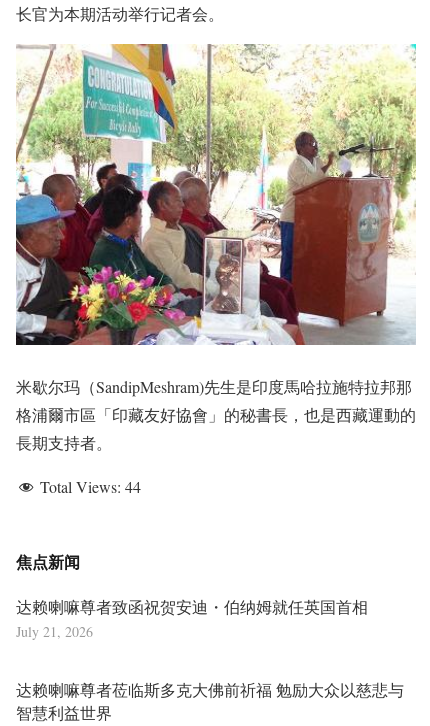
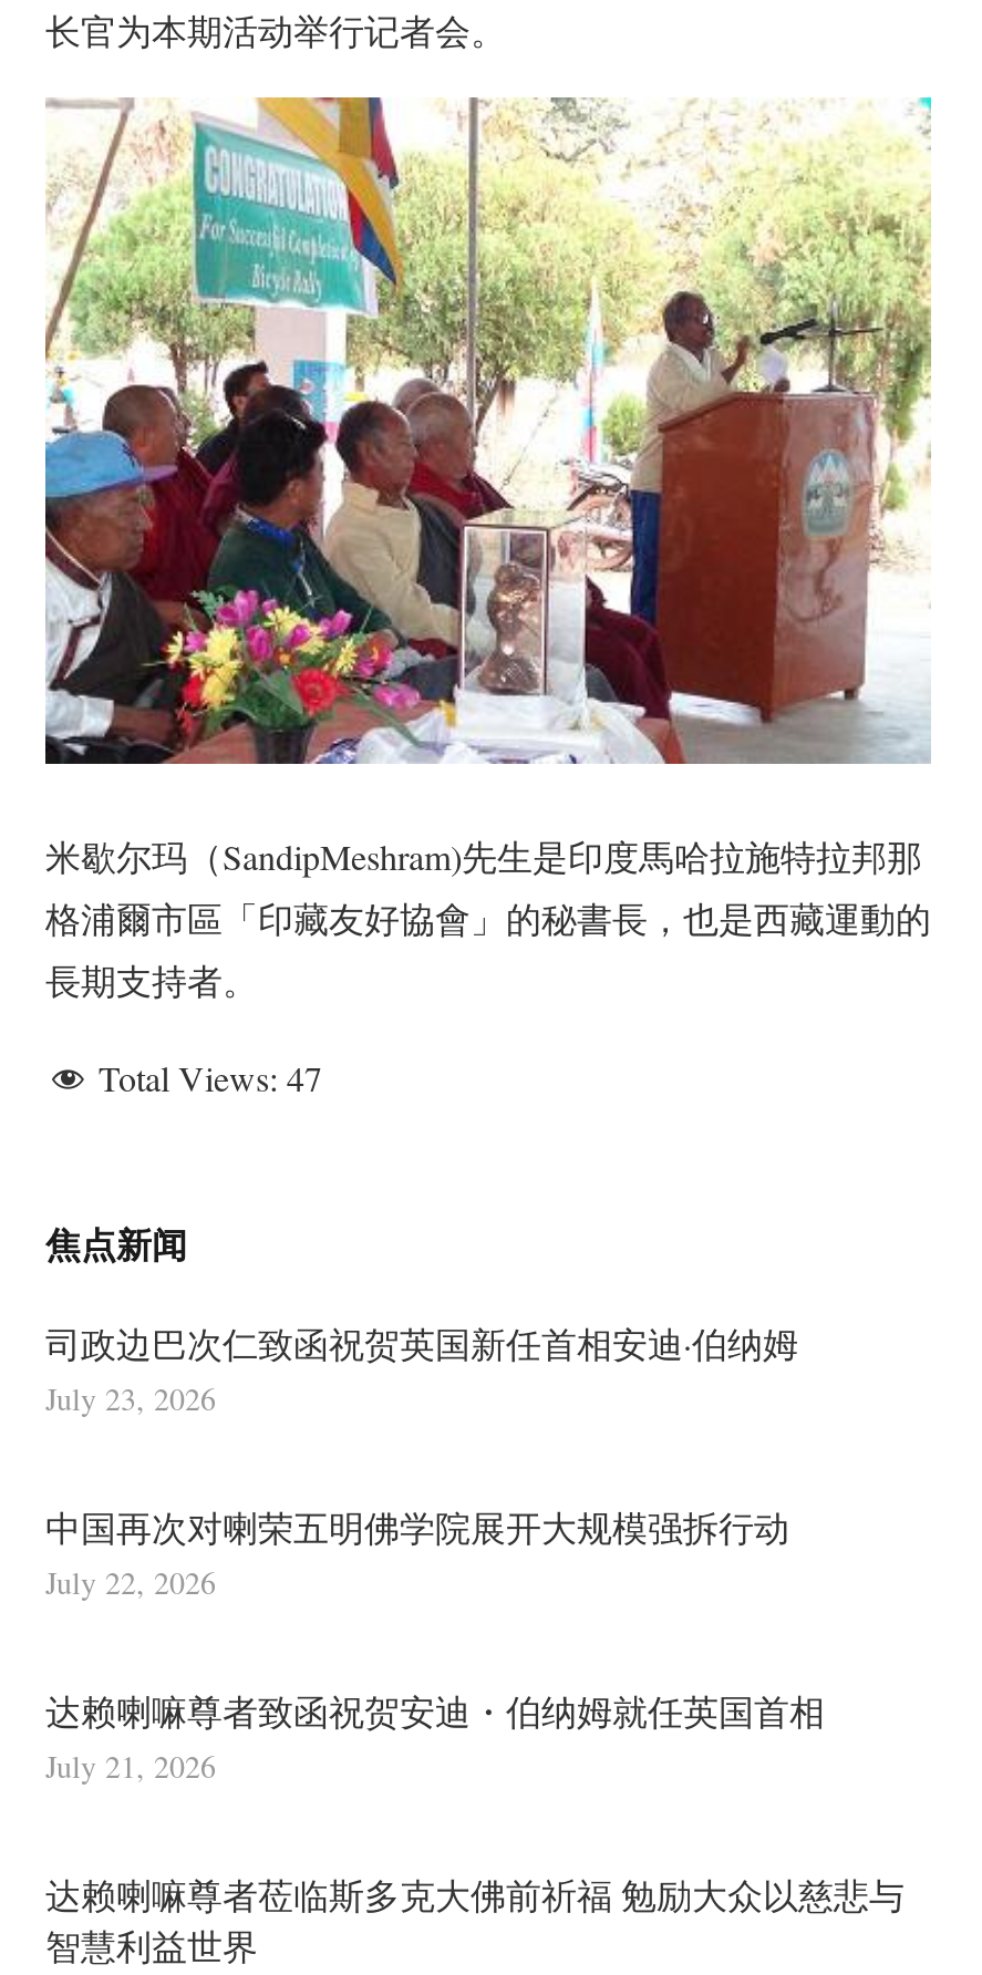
[40,476,141,497] Total Views: 44 -> [99,1053,322,1100] Total Views: 47
none -> [45,1319,798,1603] 司政边巴次仁致函祝贺英国新任首相安迪·伯纳姆 | July 23, 2026 | 中国再次对喇荣五明佛学院展开大规模强拆行动 | July 22, 2026

